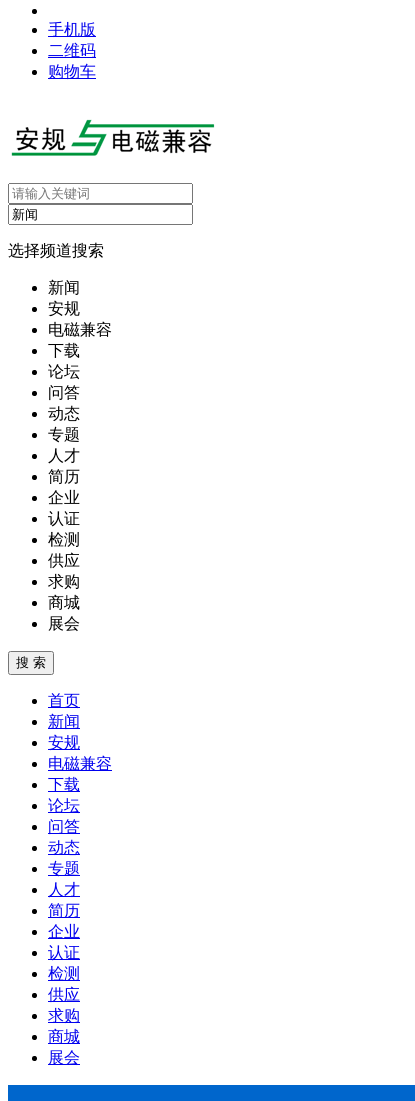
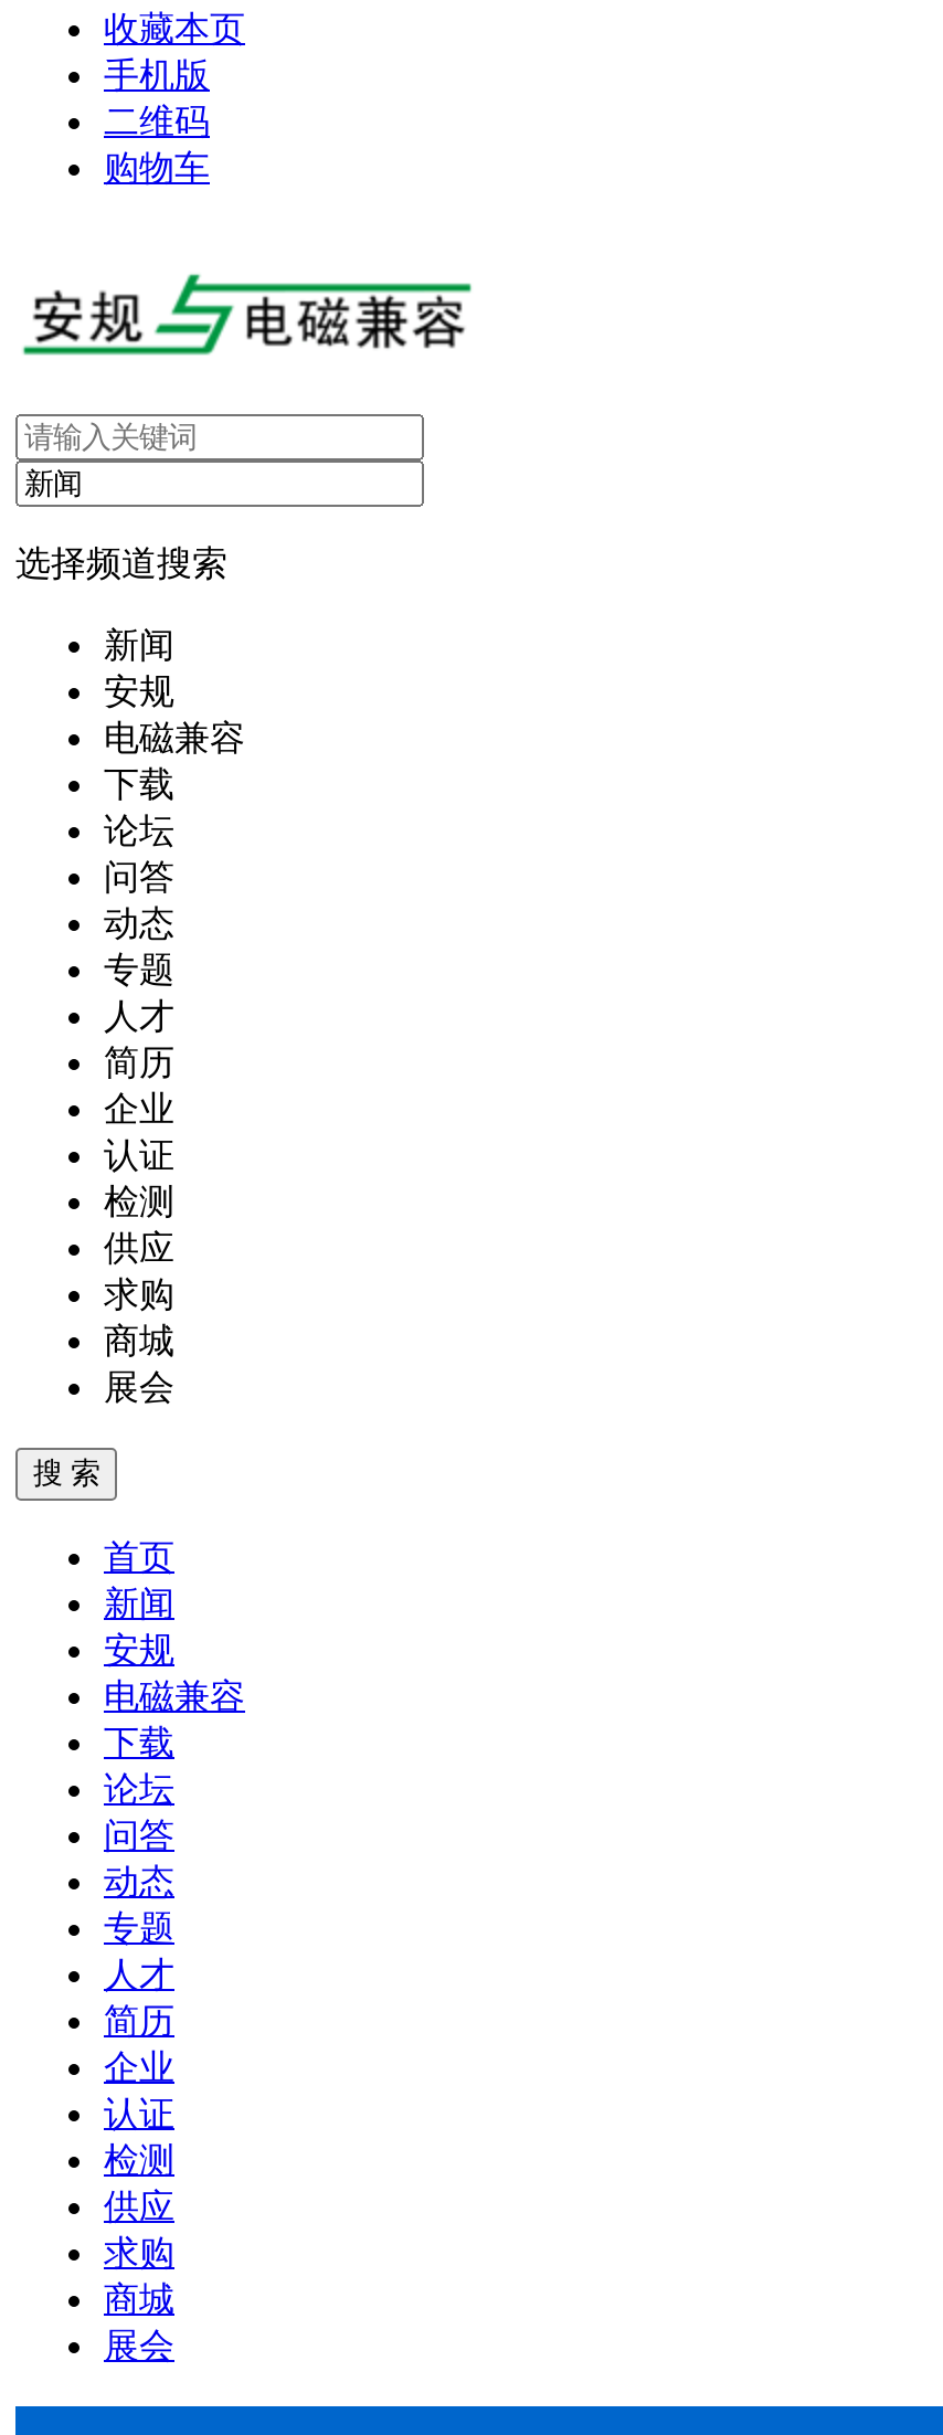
none -> [104,10,245,47] 收藏本页

